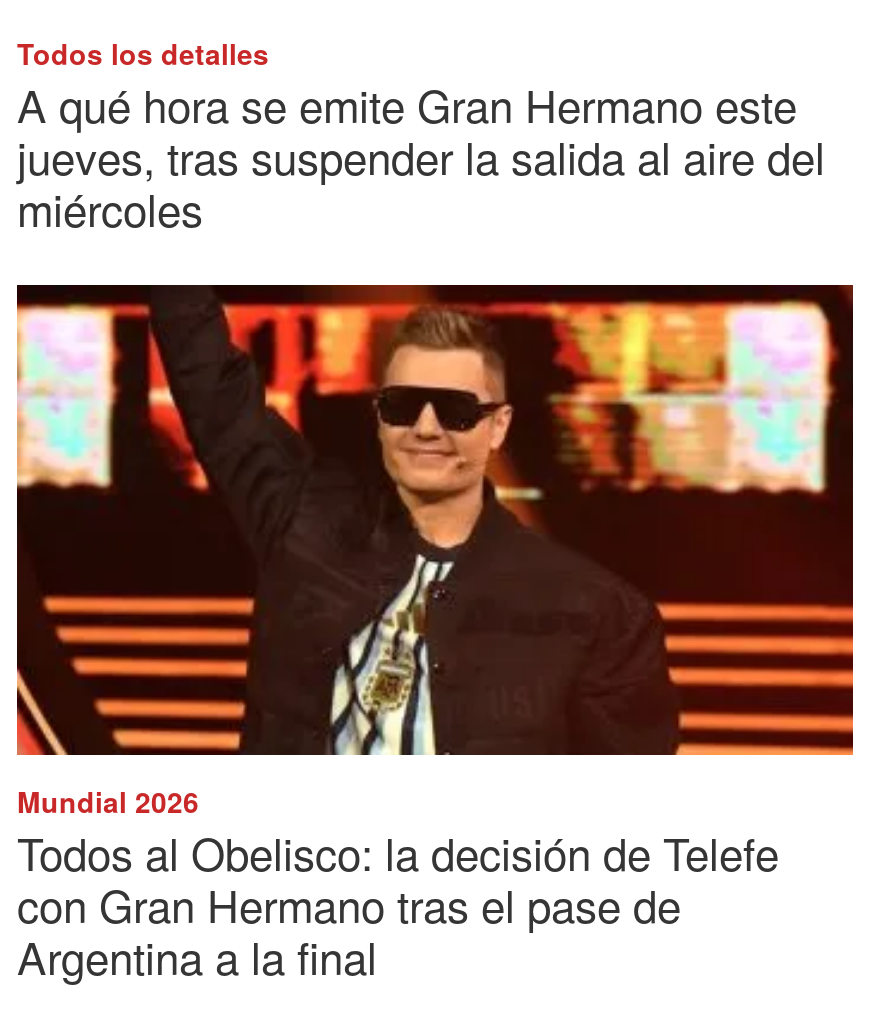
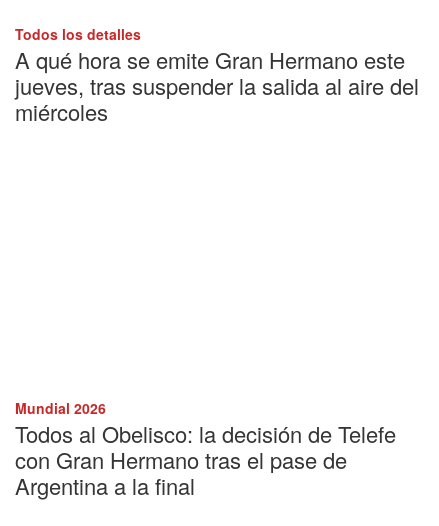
[15,283,855,757] [image] -> none

